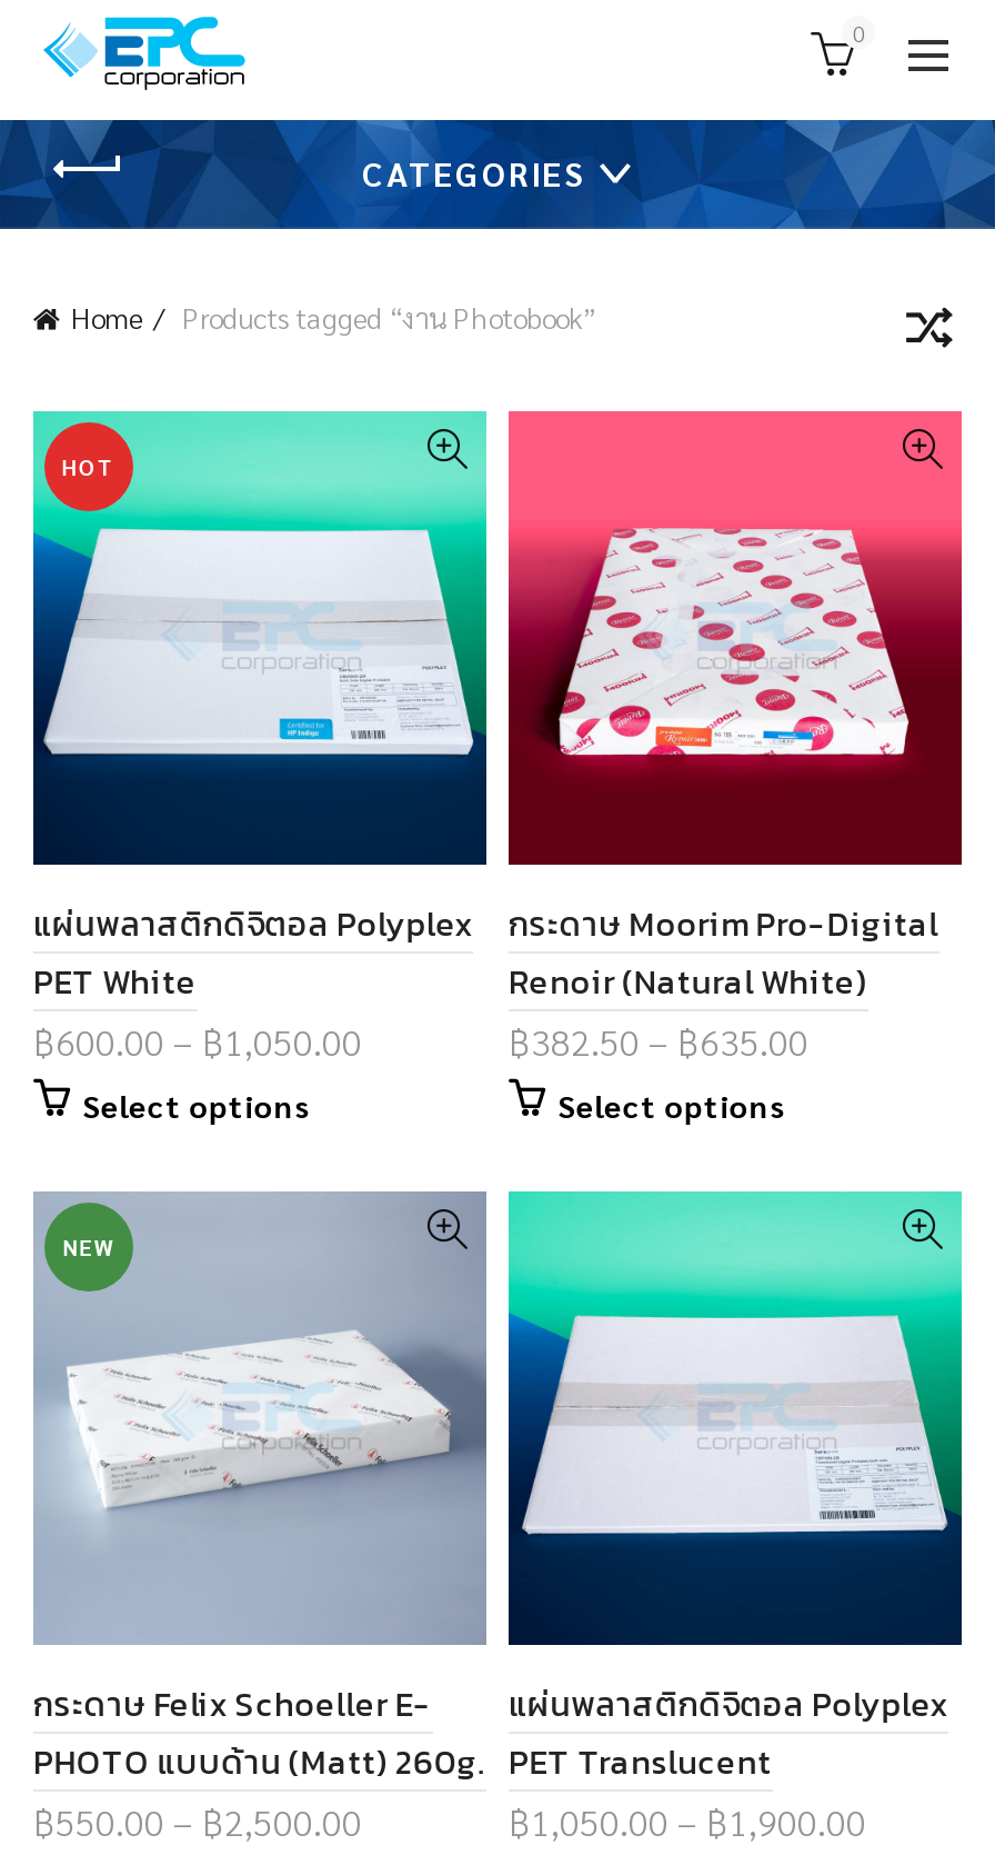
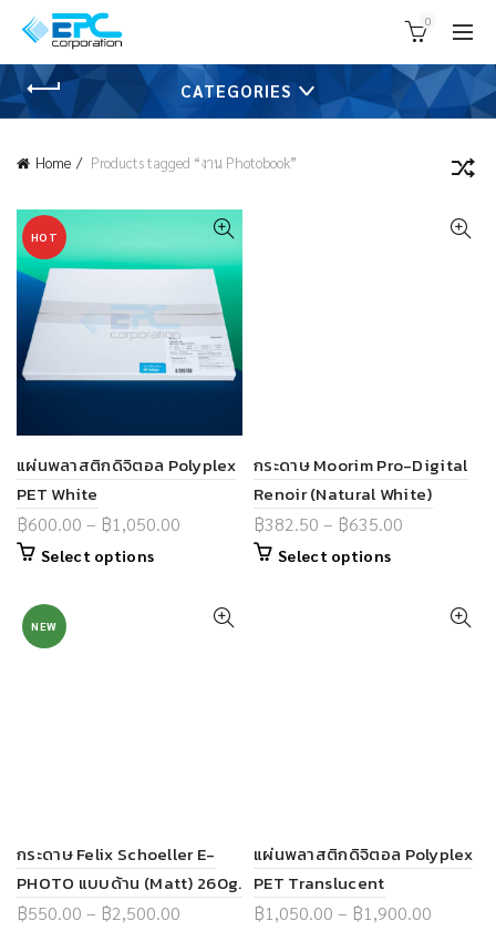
[506,409,964,867] [image] -> none
[31,1189,489,1647] [image] -> none
[506,1189,964,1647] [image] -> none

